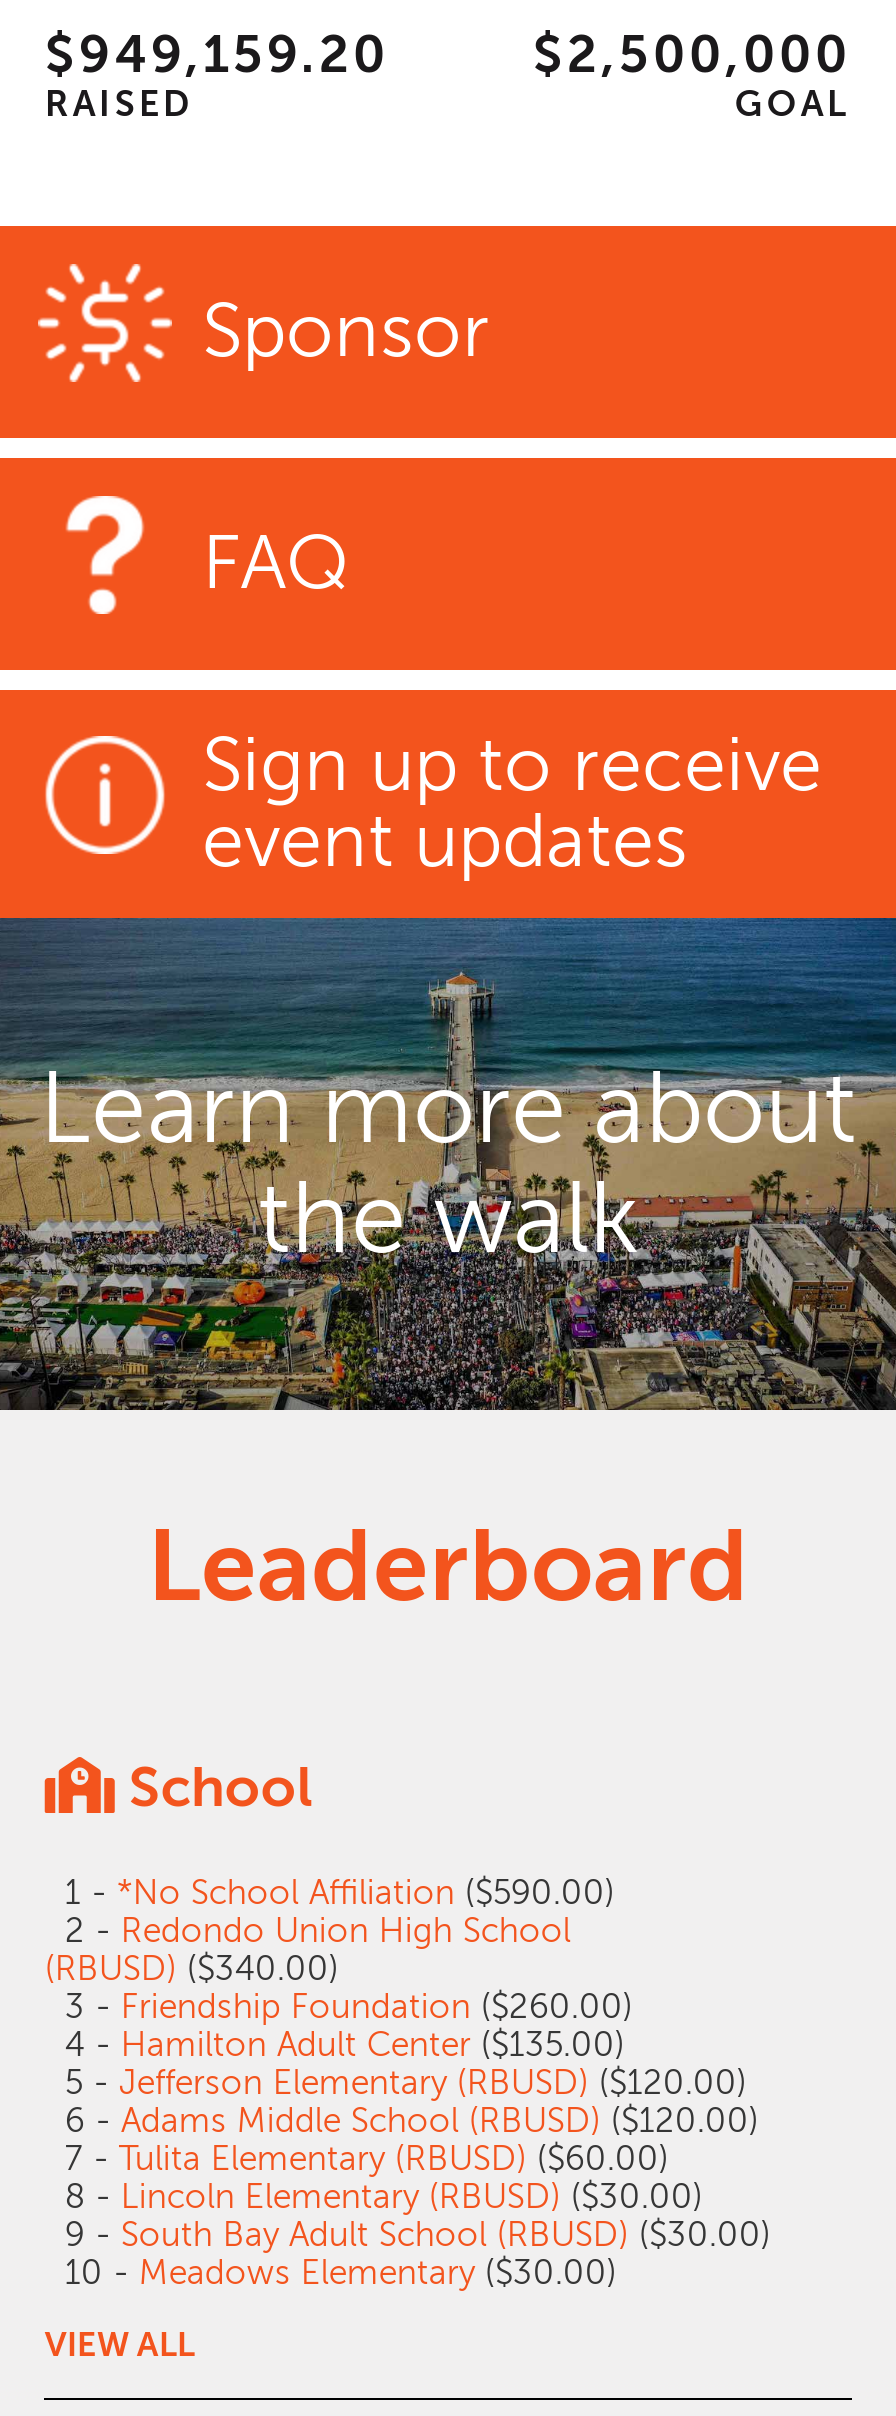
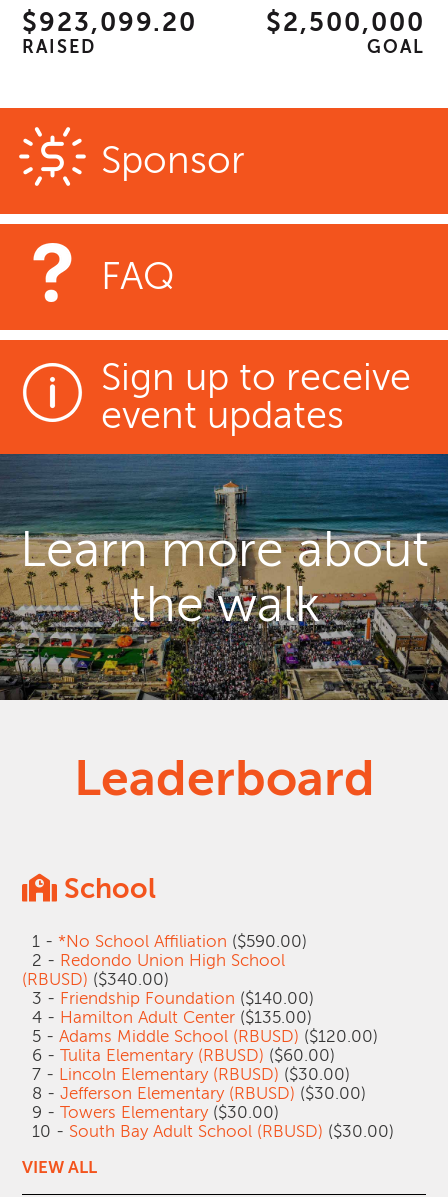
[45,26,389,84] $949,159.20 -> [22,8,197,37] $923,099.20
[45,1988,633,2026] 3 - Friendship Foundation ($260.00) -> [22,989,314,1008] 3 - Friendship Foundation ($140.00)
[45,2064,771,2292] 5 - Jefferson Elementary (RBUSD) ($120.00) | 6 - Adams Middle School (RBUSD) ($120.00) | 7 - Tulita Elementary (RBUSD) ($60.00) | 8 - Lincoln Elementary (RBUSD) ($30.00) | 9 - South Bay Adult School (RBUSD) ($30.00) | 10 - Meadows Elementary ($30.00) -> [22,1027,394,1141] 5 - Adams Middle School (RBUSD) ($120.00) | 6 - Tulita Elementary (RBUSD) ($60.00) | 7 - Lincoln Elementary (RBUSD) ($30.00) | 8 - Jefferson Elementary (RBUSD) ($30.00) | 9 - Towers Elementary ($30.00) | 10 - South Bay Adult School (RBUSD) ($30.00)

